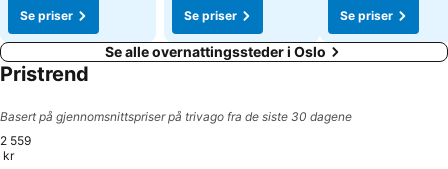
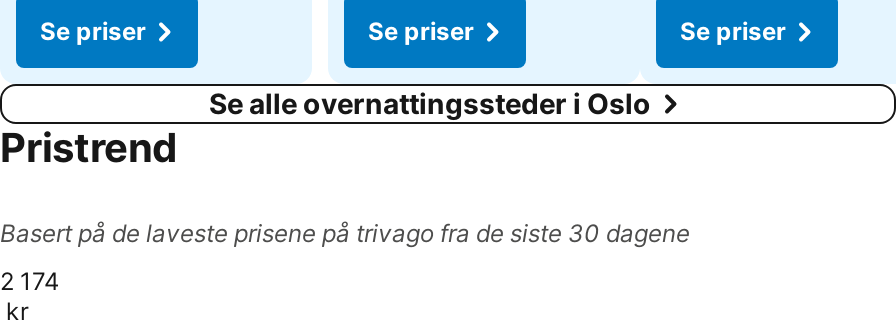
[0,109,352,124] Basert på gjennomsnittspriser på trivago fra de siste 30 dagene -> [0,218,690,248] Basert på de laveste prisene på trivago fra de siste 30 dagene
[0,133,31,148] 2 559 -> [0,266,60,296] 2 174

